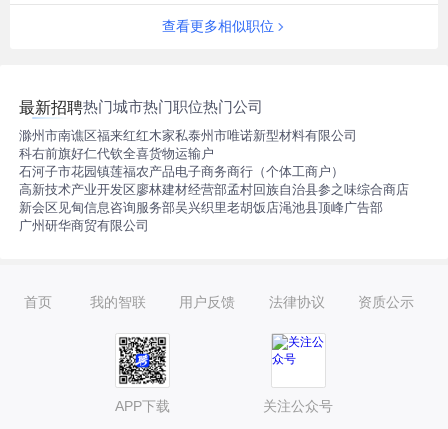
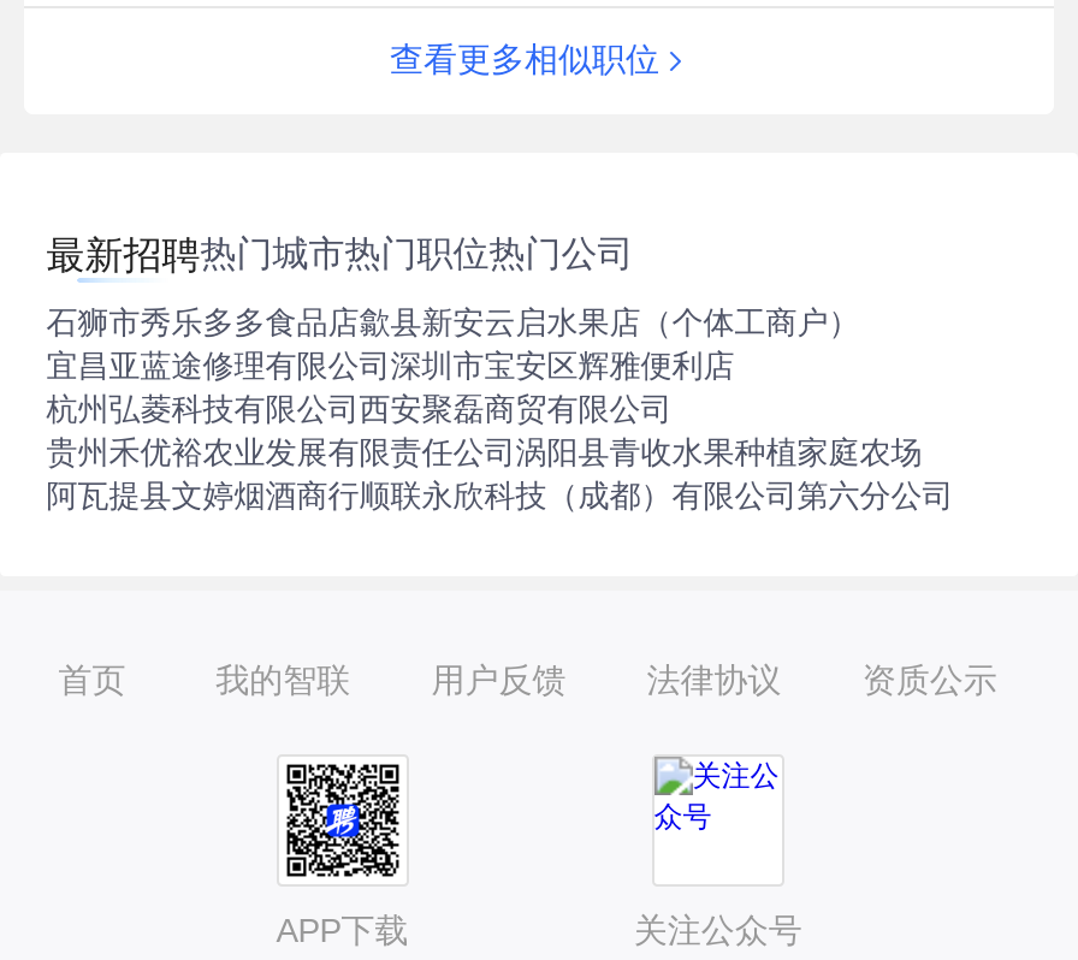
[19,128,409,233] 滁州市南谯区福来红红木家私泰州市唯诺新型材料有限公司 | 科右前旗好仁代钦全喜货物运输户 | 石河子市花园镇莲福农产品电子商务商行（个体工商户） | 高新技术产业开发区廖林建材经营部孟村回族自治县参之味综合商店 | 新会区见甸信息咨询服务部吴兴织里老胡饭店渑池县顶峰广告部 | 广州研华商贸有限公司 -> [46,306,953,515] 石狮市秀乐多多食品店歙县新安云启水果店（个体工商户） | 宜昌亚蓝途修理有限公司深圳市宝安区辉雅便利店 | 杭州弘菱科技有限公司西安聚磊商贸有限公司 | 贵州禾优裕农业发展有限责任公司涡阳县青收水果种植家庭农场 | 阿瓦提县文婷烟酒商行顺联永欣科技（成都）有限公司第六分公司

